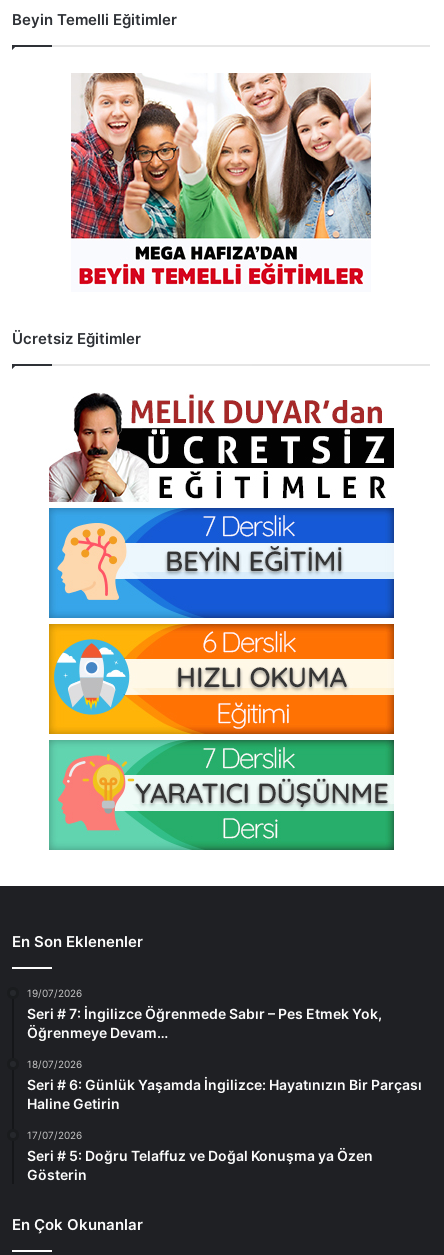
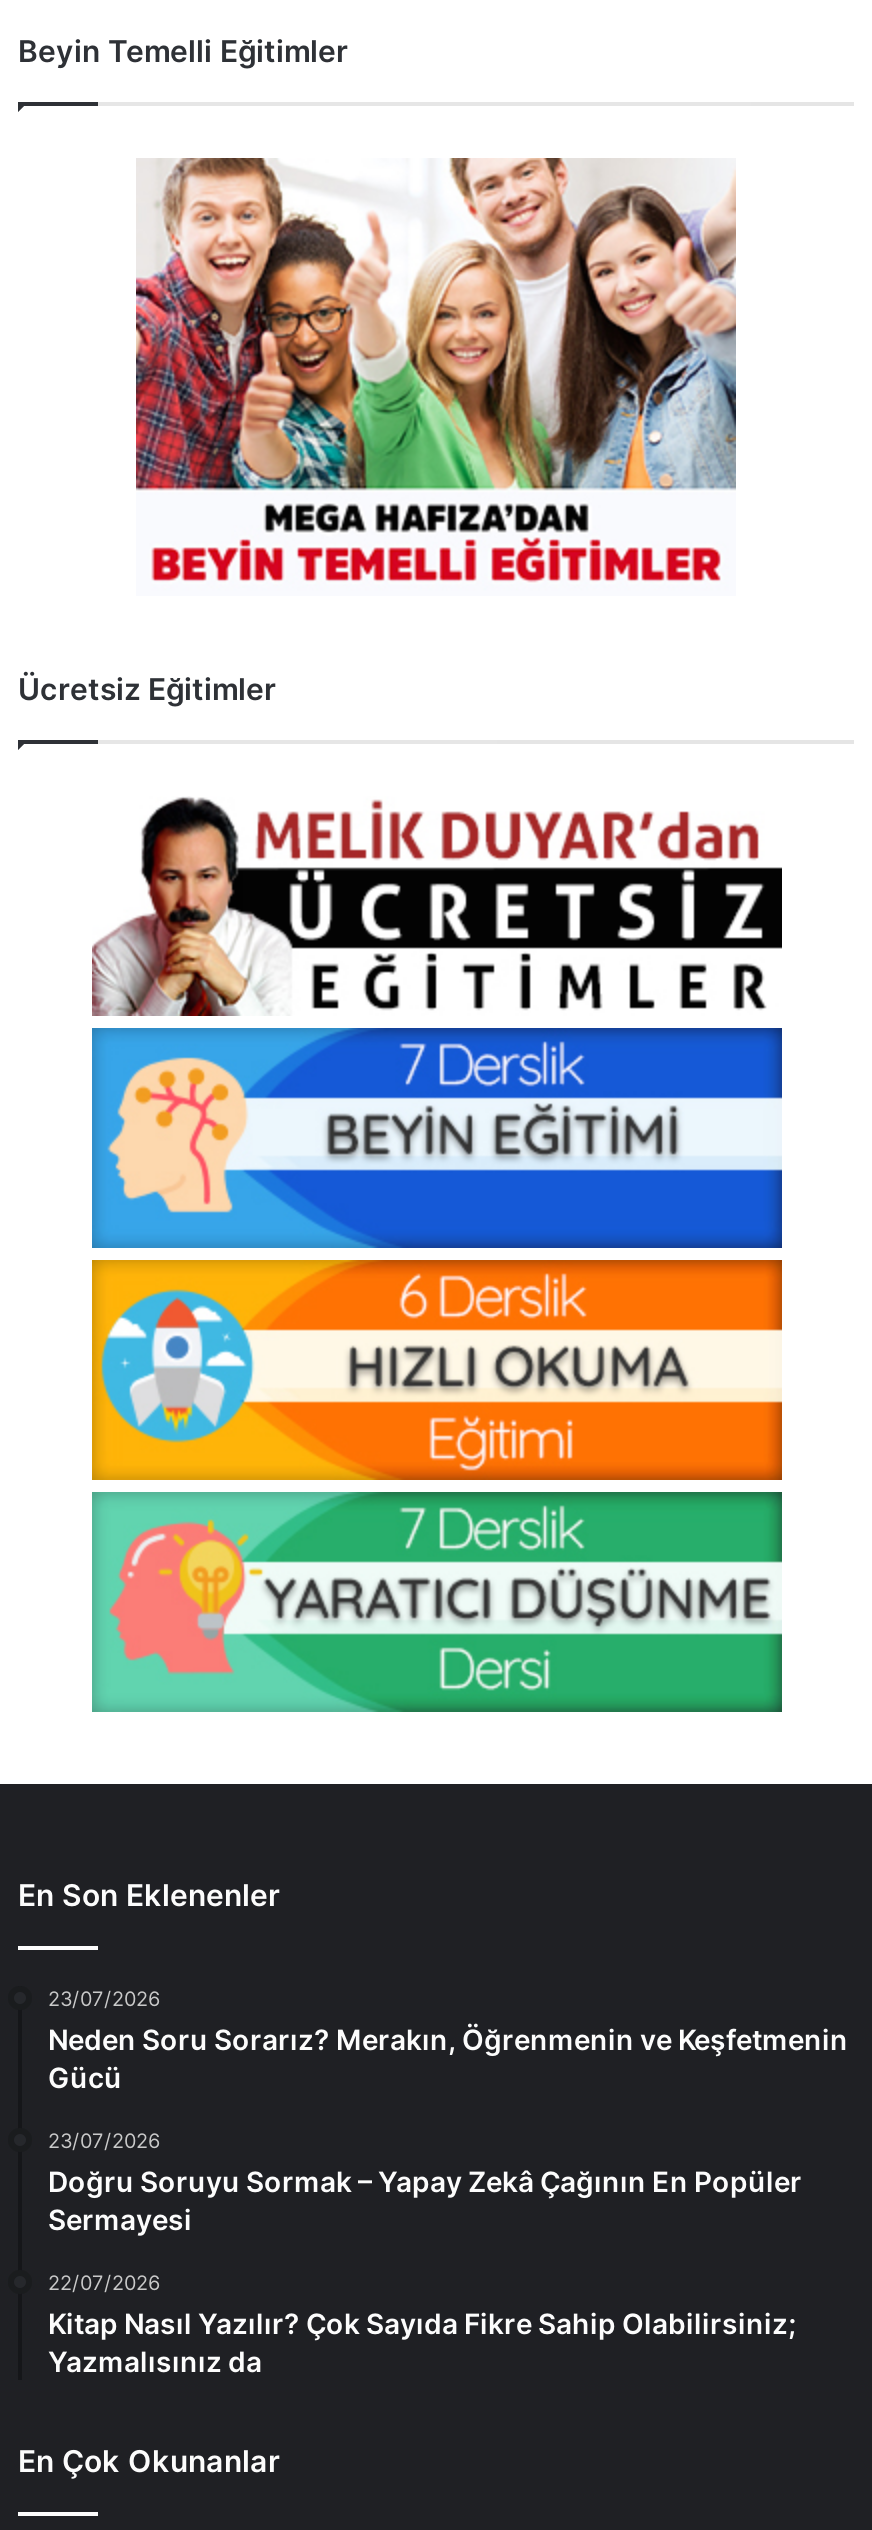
[27,987,382,1041] 19/07/2026 | Seri # 7: İngilizce Öğrenmede Sabır – Pes Etmek Yok, | Öğrenmeye Devam… -> [48,1985,848,2093] 23/07/2026 | Neden Soru Sorarız? Merakın, Öğrenmenin ve Keşfetmenin | Gücü
[27,1058,422,1112] 18/07/2026 | Seri # 6: Günlük Yaşamda İngilizce: Hayatınızın Bir Parçası | Haline Getirin -> [48,2127,802,2235] 23/07/2026 | Doğru Soruyu Sormak – Yapay Zekâ Çağının En Popüler | Sermayesi
[27,1129,373,1183] 17/07/2026 | Seri # 5: Doğru Telaffuz ve Doğal Konuşma ya Özen | Gösterin -> [48,2269,796,2377] 22/07/2026 | Kitap Nasıl Yazılır? Çok Sayıda Fikre Sahip Olabilirsiniz; | Yazmalısınız da

